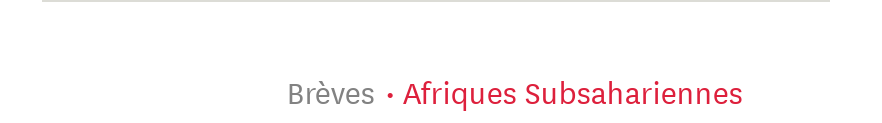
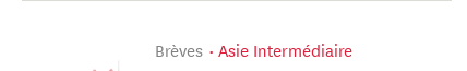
[403,68,743,114] Afriques Subsahariennes -> [219,37,353,62] Asie Intermédiaire

